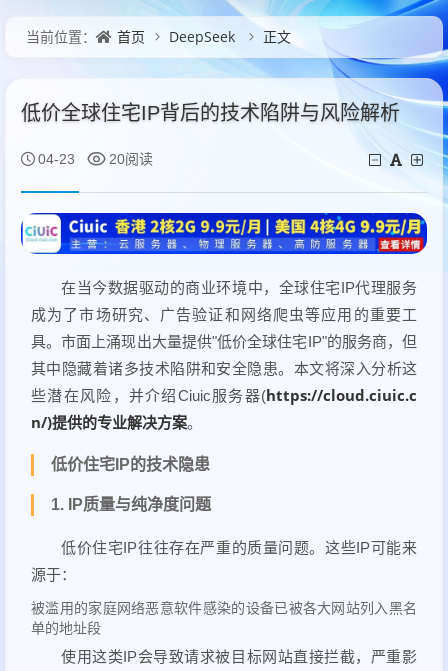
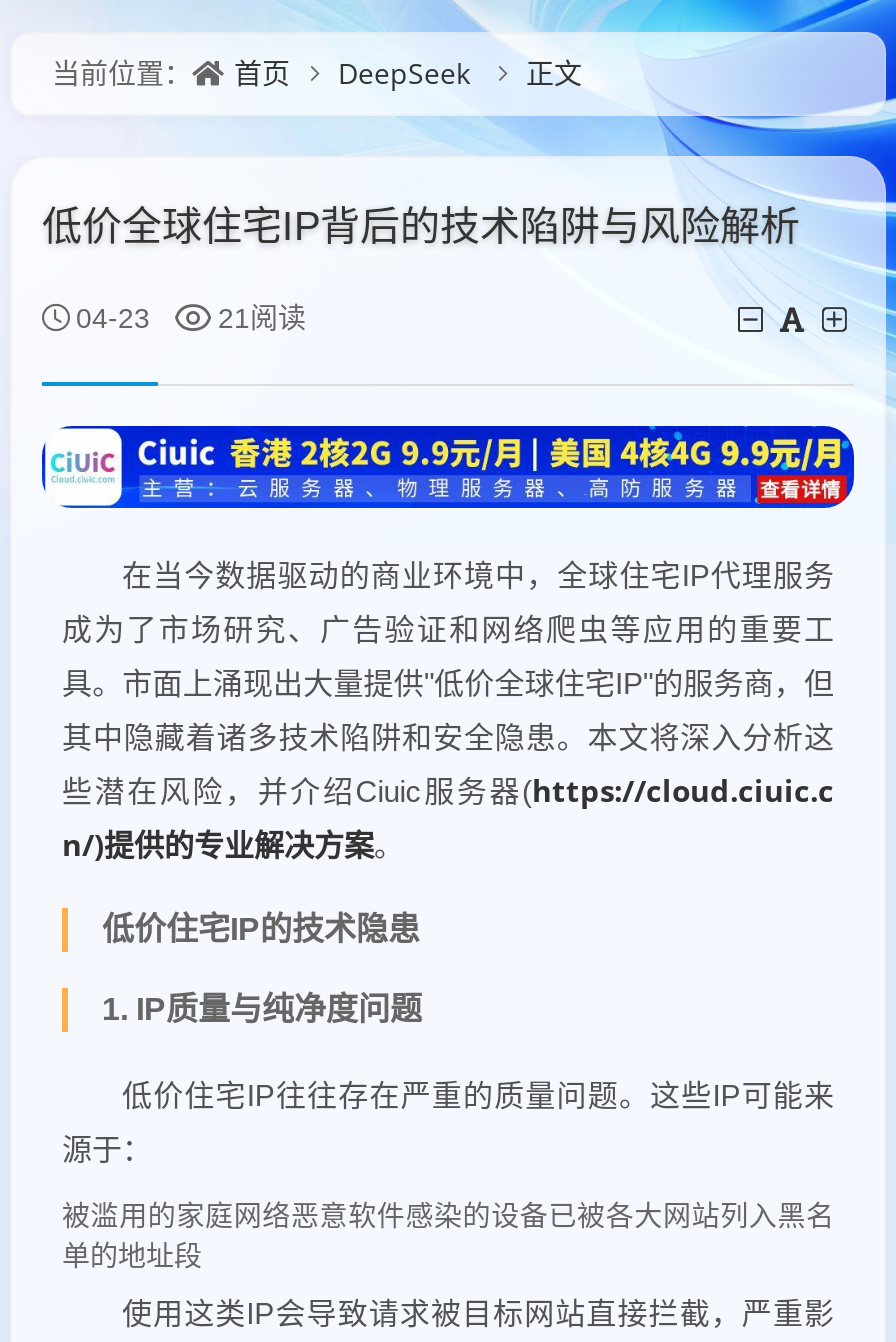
[109,151,153,167] 20阅读 -> [218,302,306,334] 21阅读

